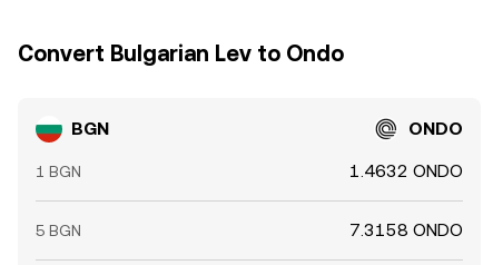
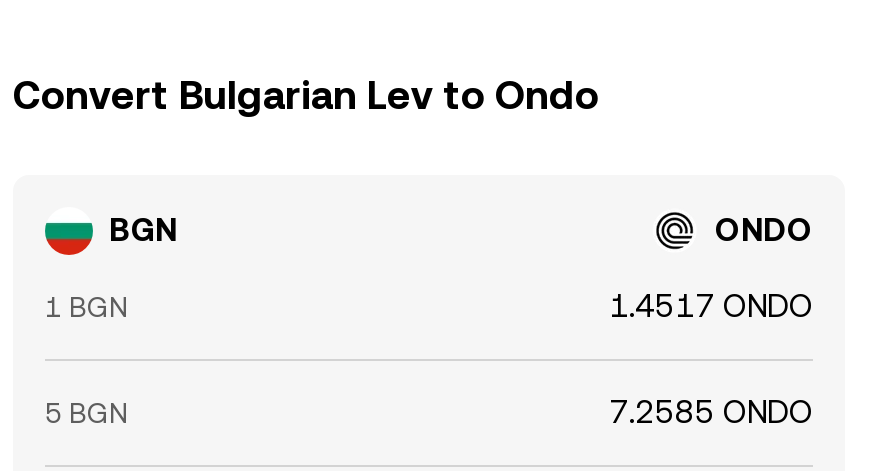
[349,160,463,181] 1.4632 ONDO -> [609,287,813,325] 1.4517 ONDO
[349,219,463,241] 7.3158 ONDO -> [609,393,813,431] 7.2585 ONDO

